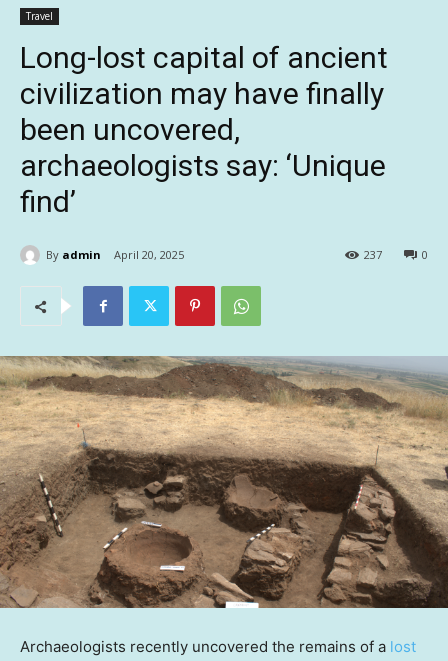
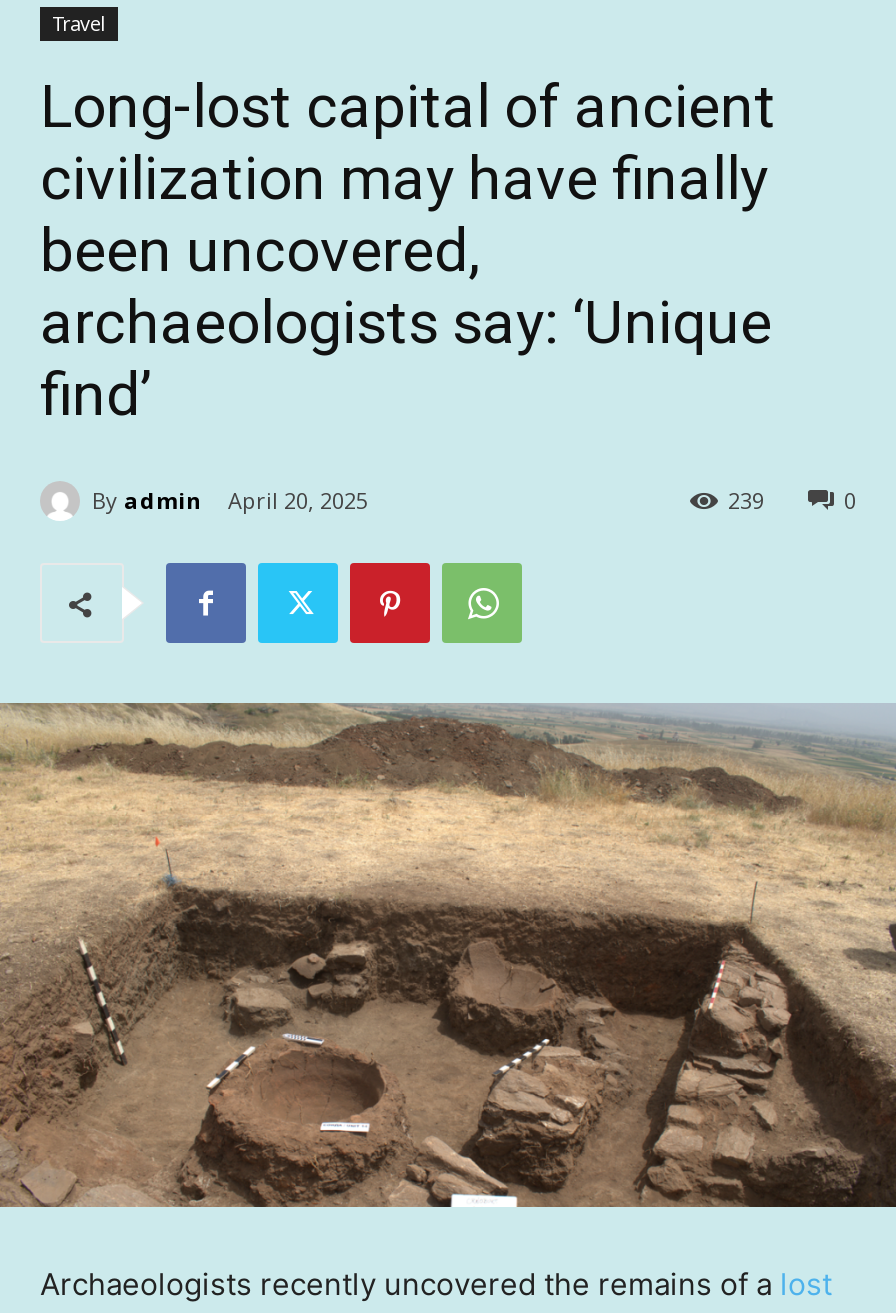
[364,247,382,262] 237 -> [728,486,764,516] 239

